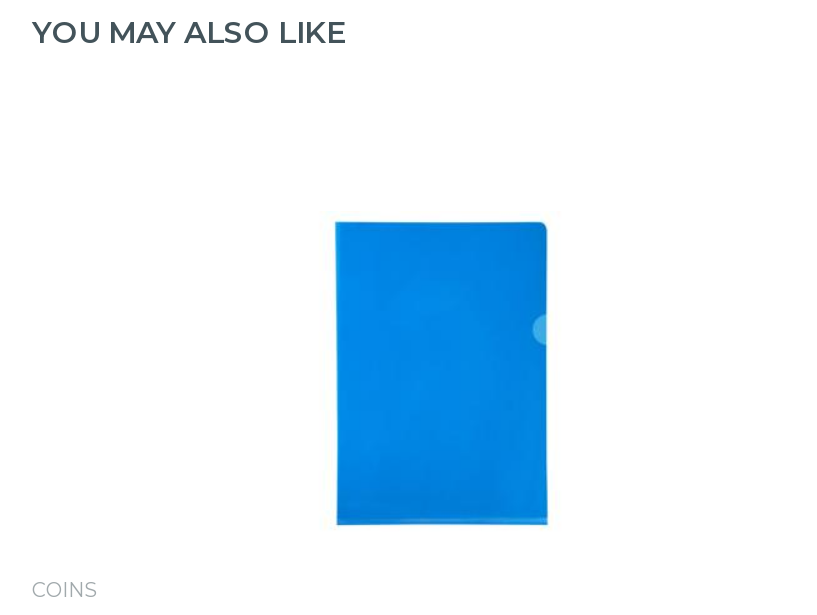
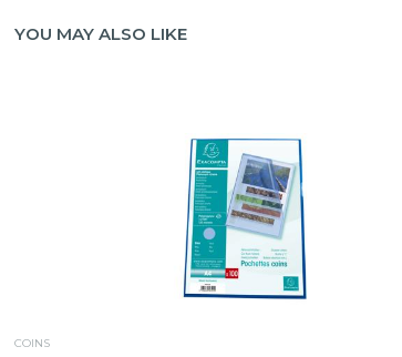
[332,219,560,527] [image] -> [182,137,308,307] [image]

